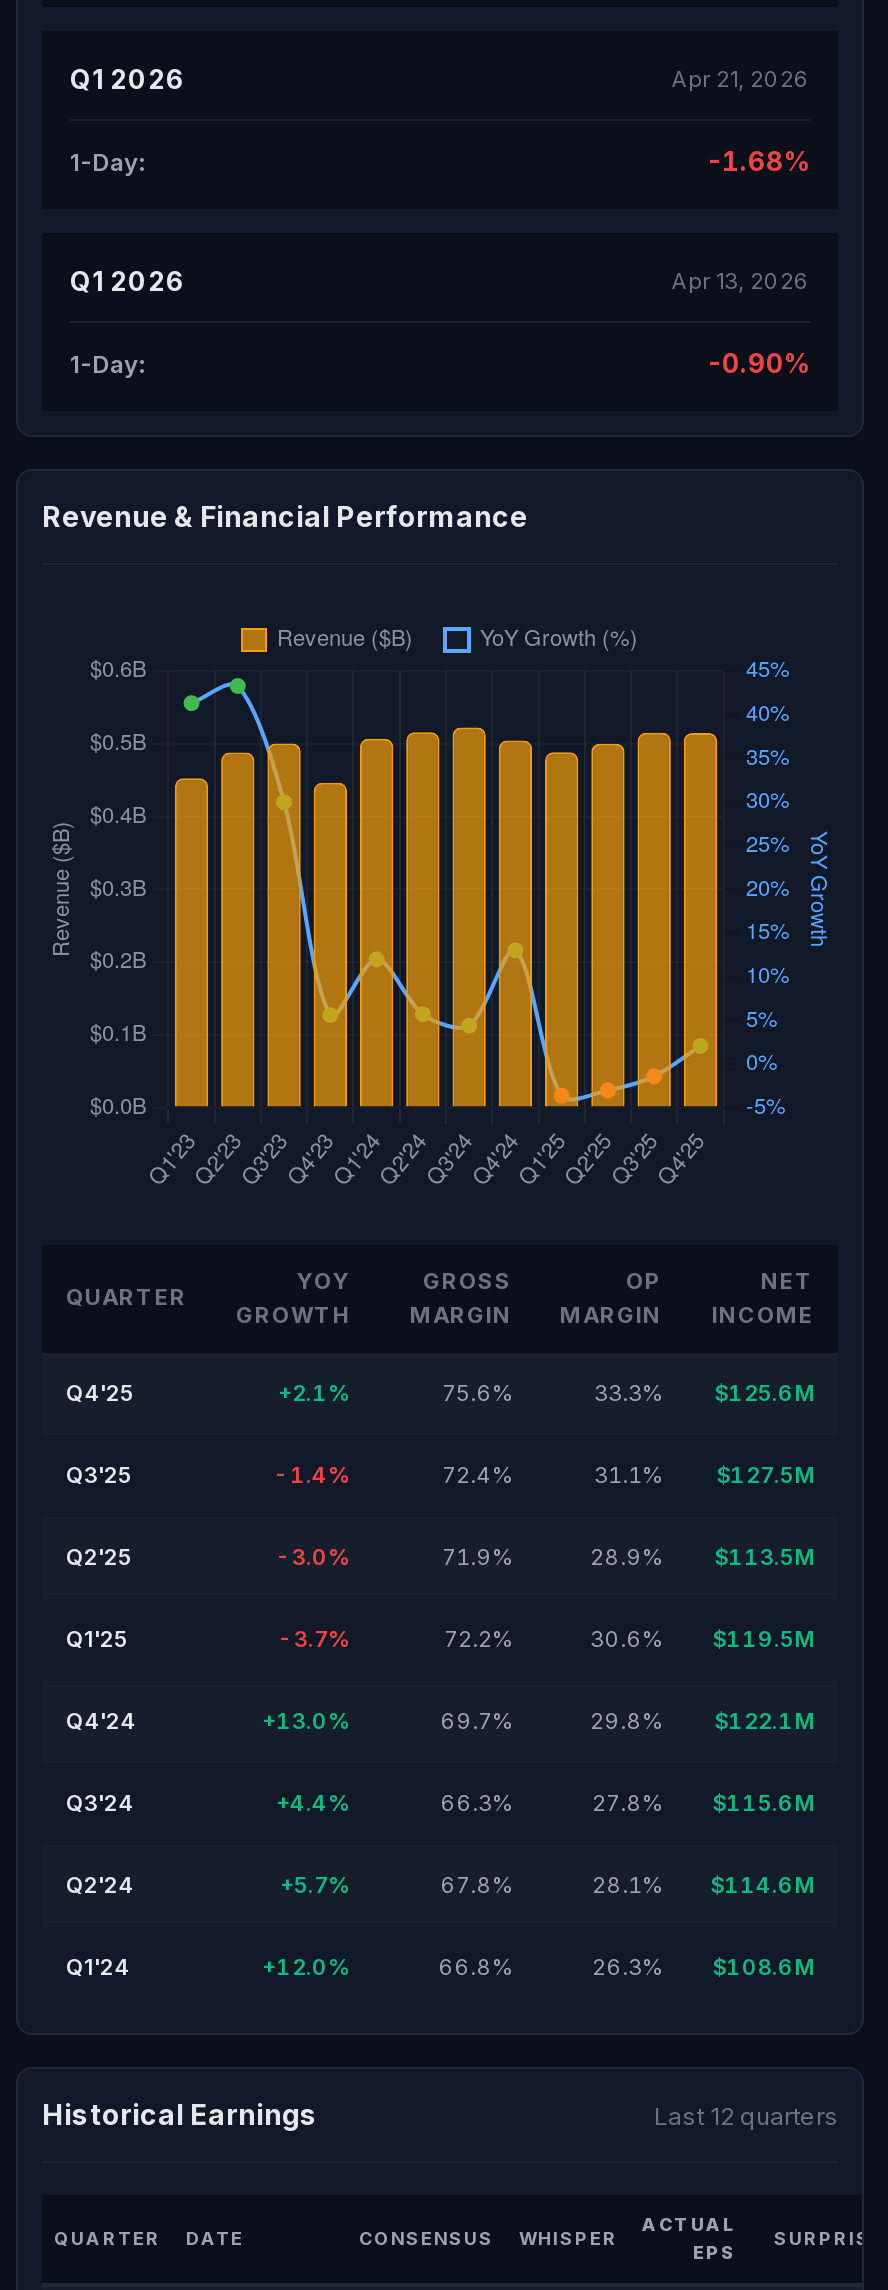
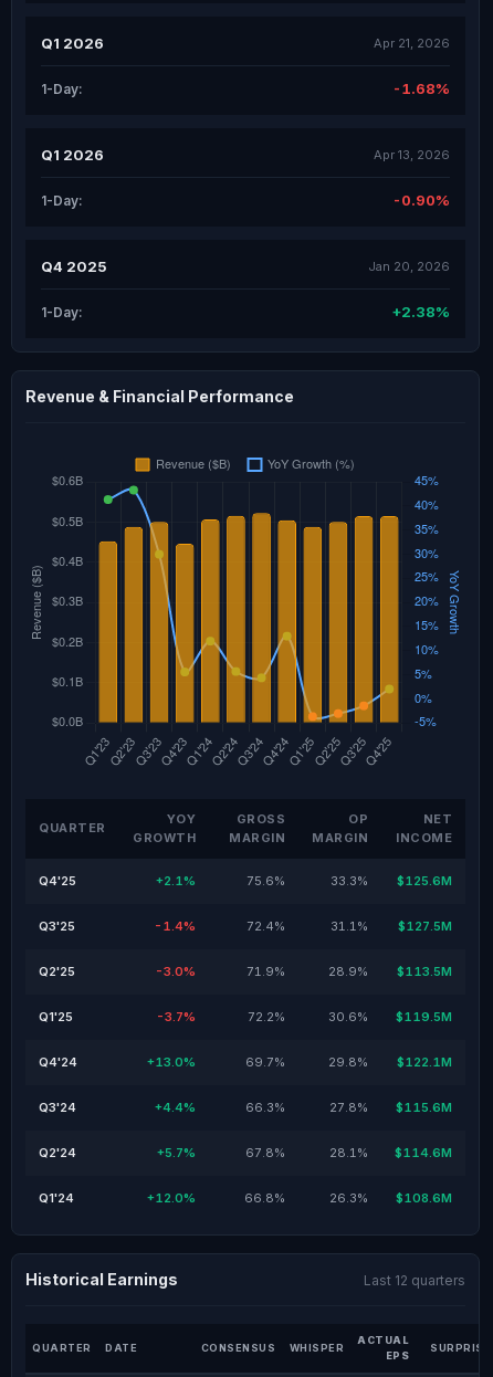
none -> [41,257,450,320] Q4 2025 | Jan 20, 2026 | 1-Day: | +2.38%

